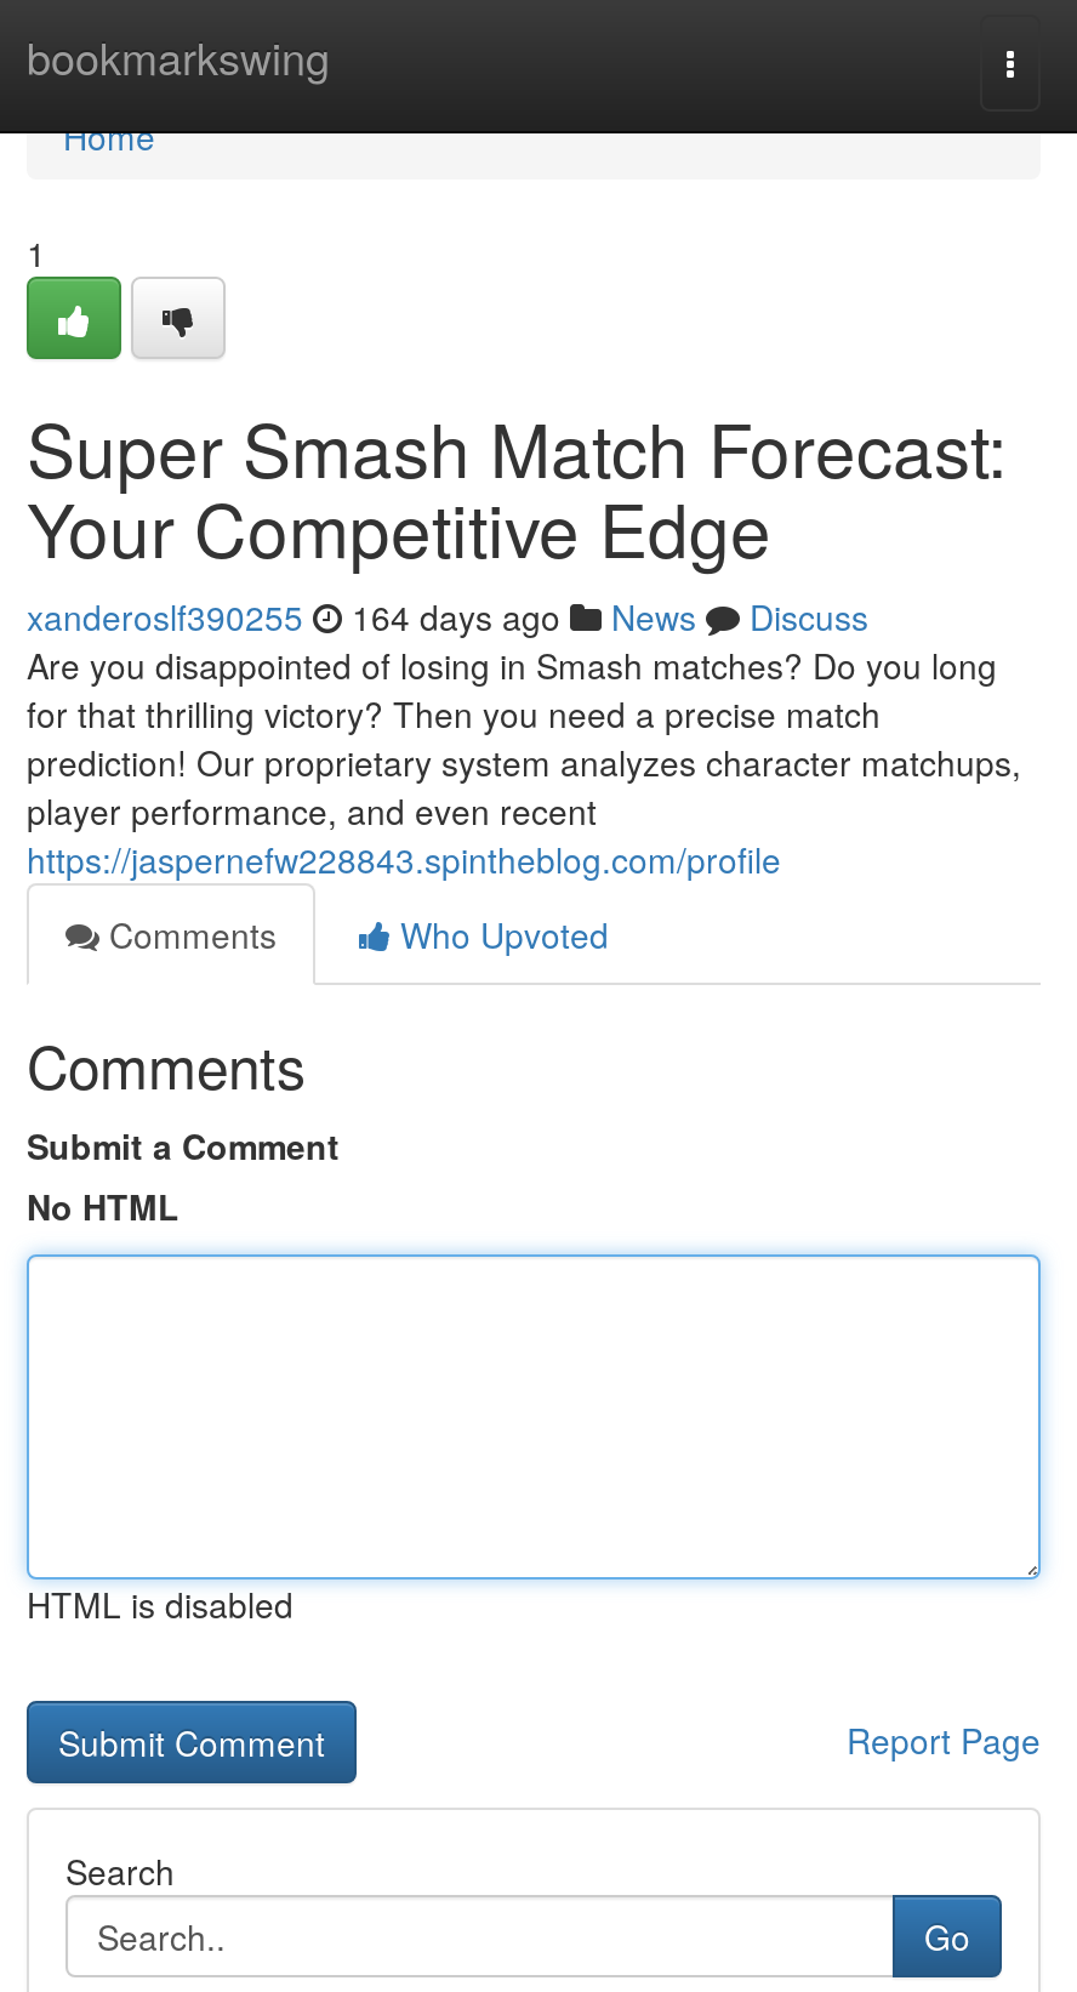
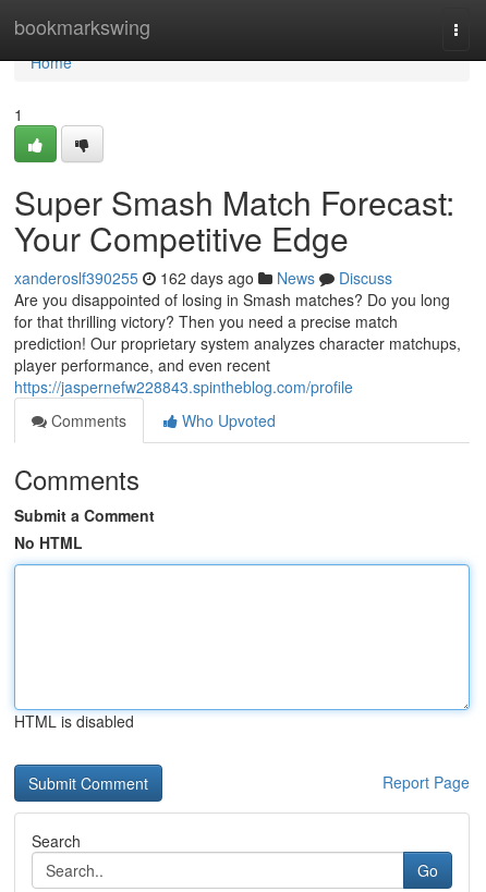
[27,592,868,641] xanderoslf390255 164 days ago News Discuss -> [14,267,392,289] xanderoslf390255 162 days ago News Discuss

